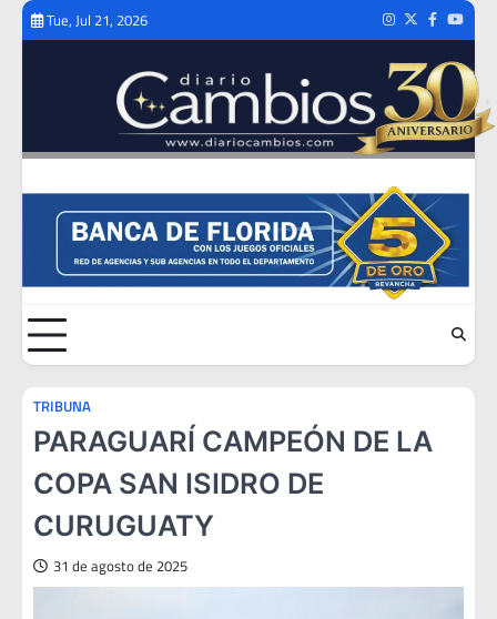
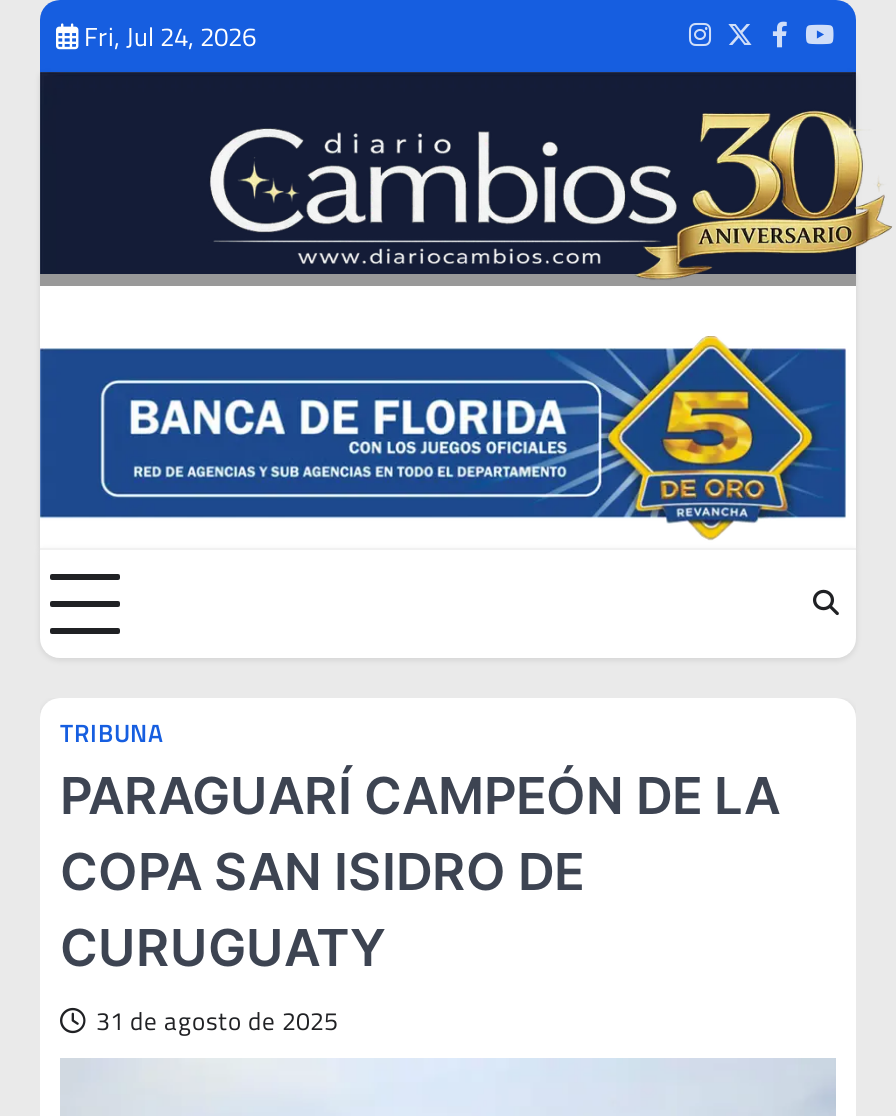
[47,8,148,31] Tue, Jul 21, 2026 -> [84,15,256,55] Fri, Jul 24, 2026

